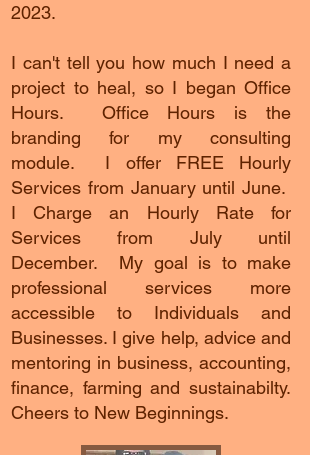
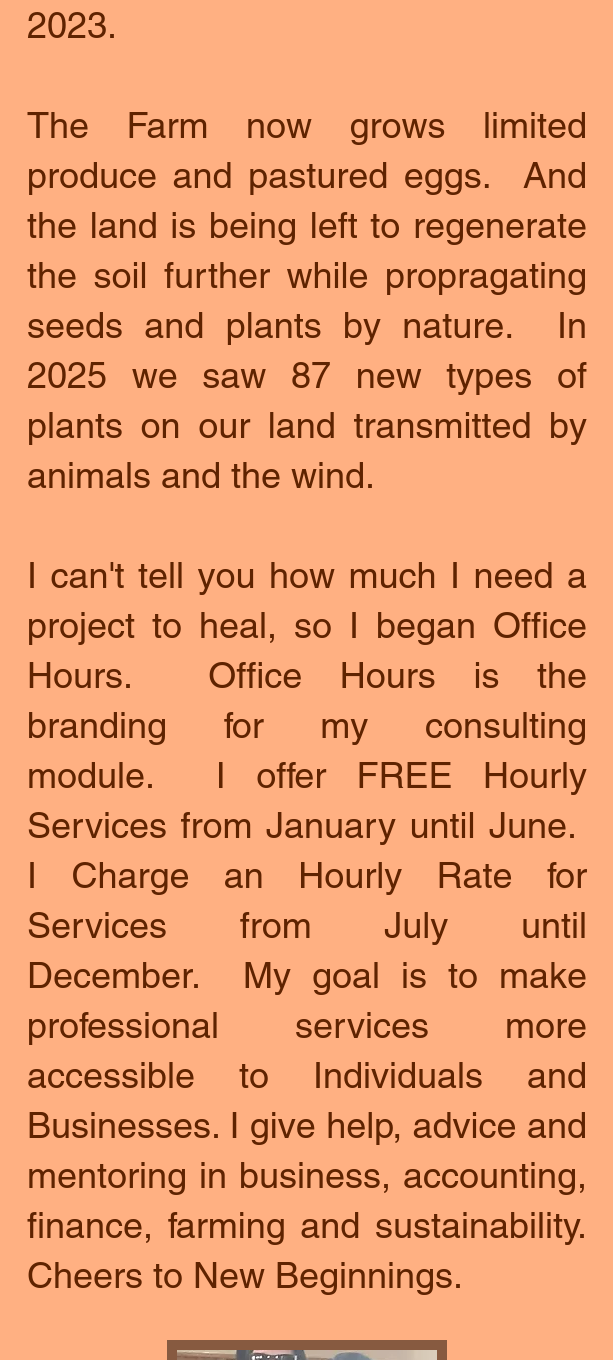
none -> [27,104,587,496] The Farm now grows limited | produce and pastured eggs. And | the land is being left to regenerate | the soil further while propragating | seeds and plants by nature. In | 2025 we saw 87 new types of | plants on our land transmitted by | animals and the wind.
[11,377,291,398] finance, farming and sustainabilty. -> [27,1204,587,1246] finance, farming and sustainability.

